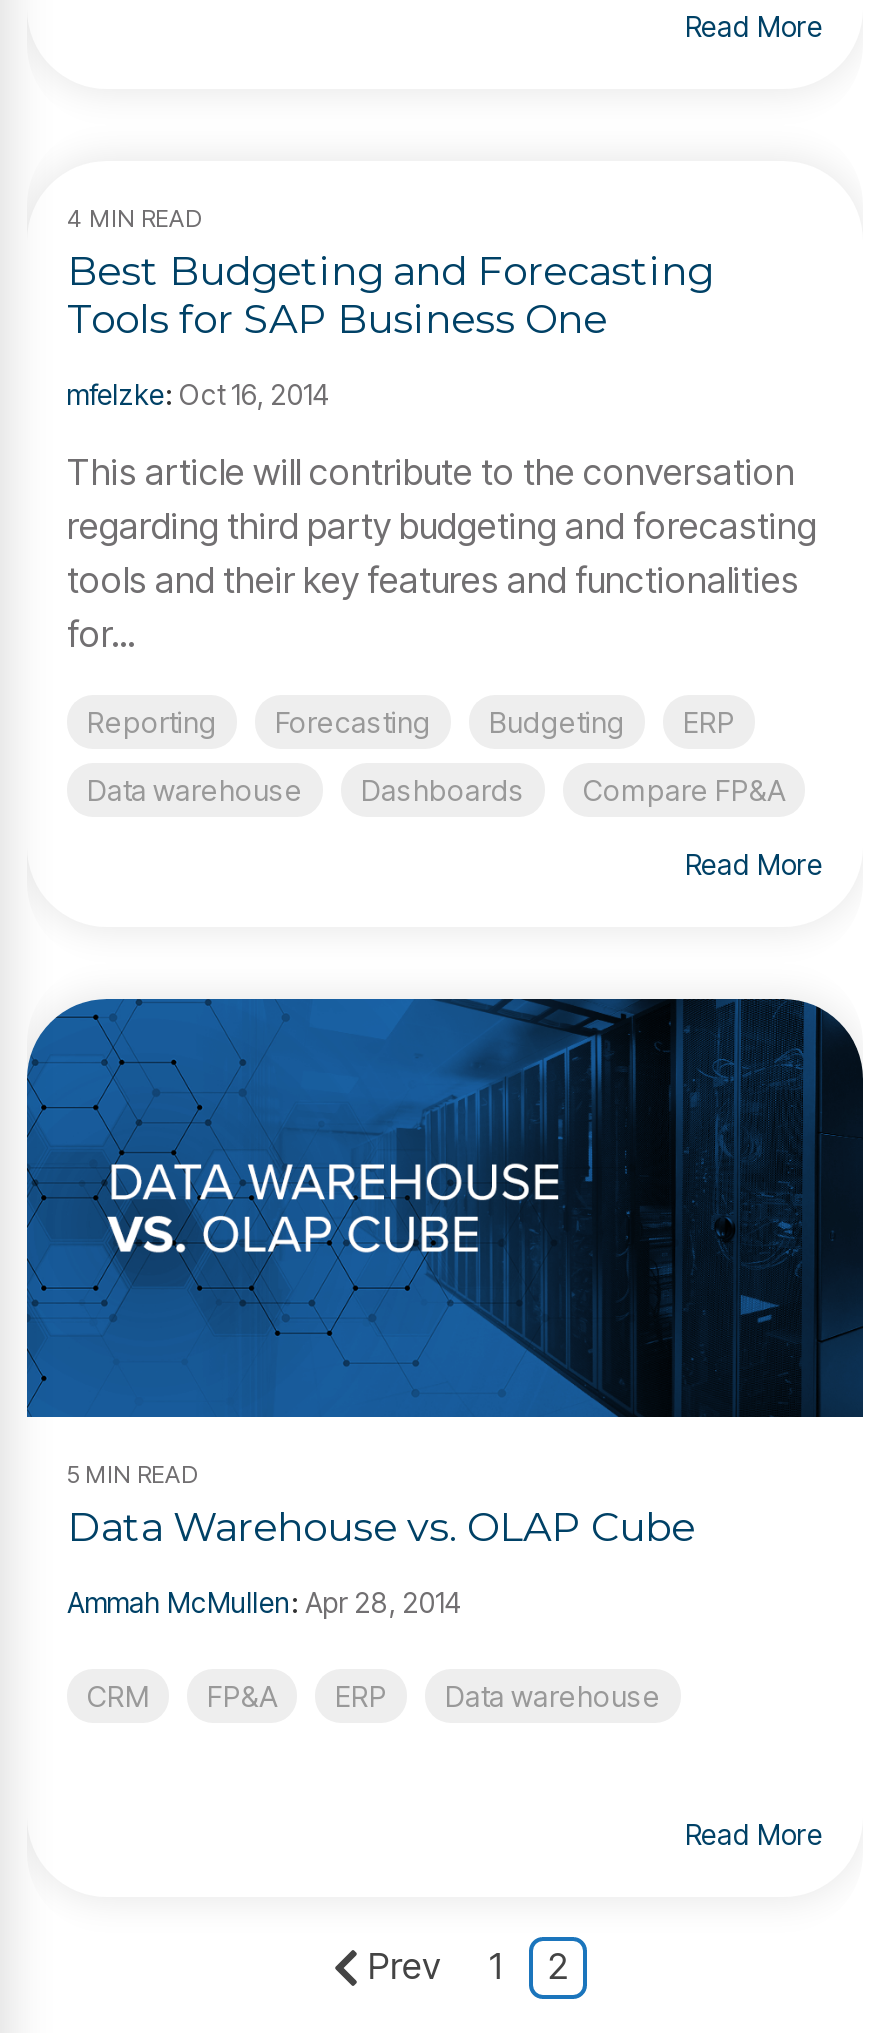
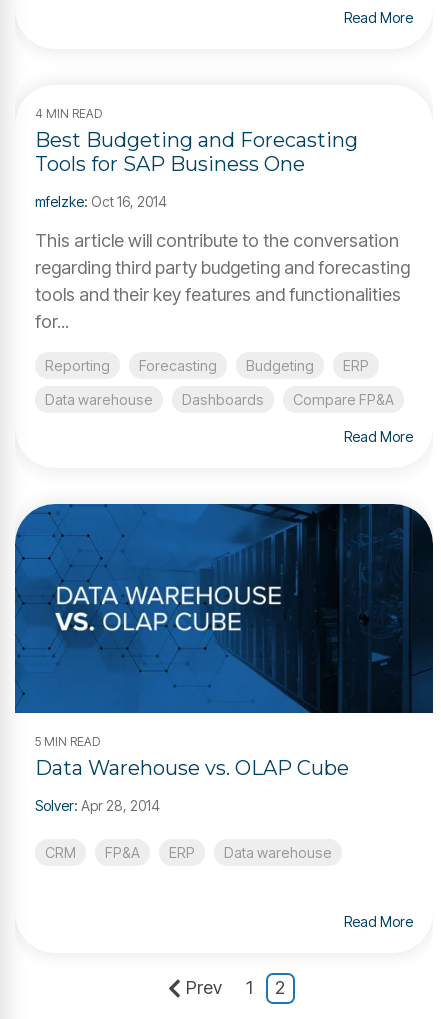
[67,1586,463,1620] Ammah McMullen: Apr 28, 2014 -> [35,797,160,814] Solver: Apr 28, 2014

